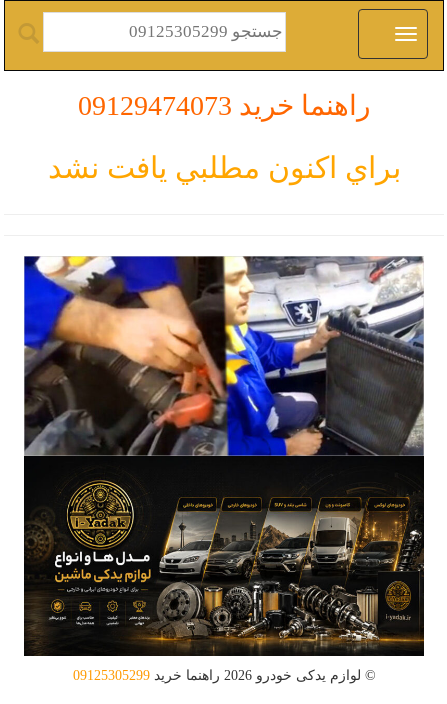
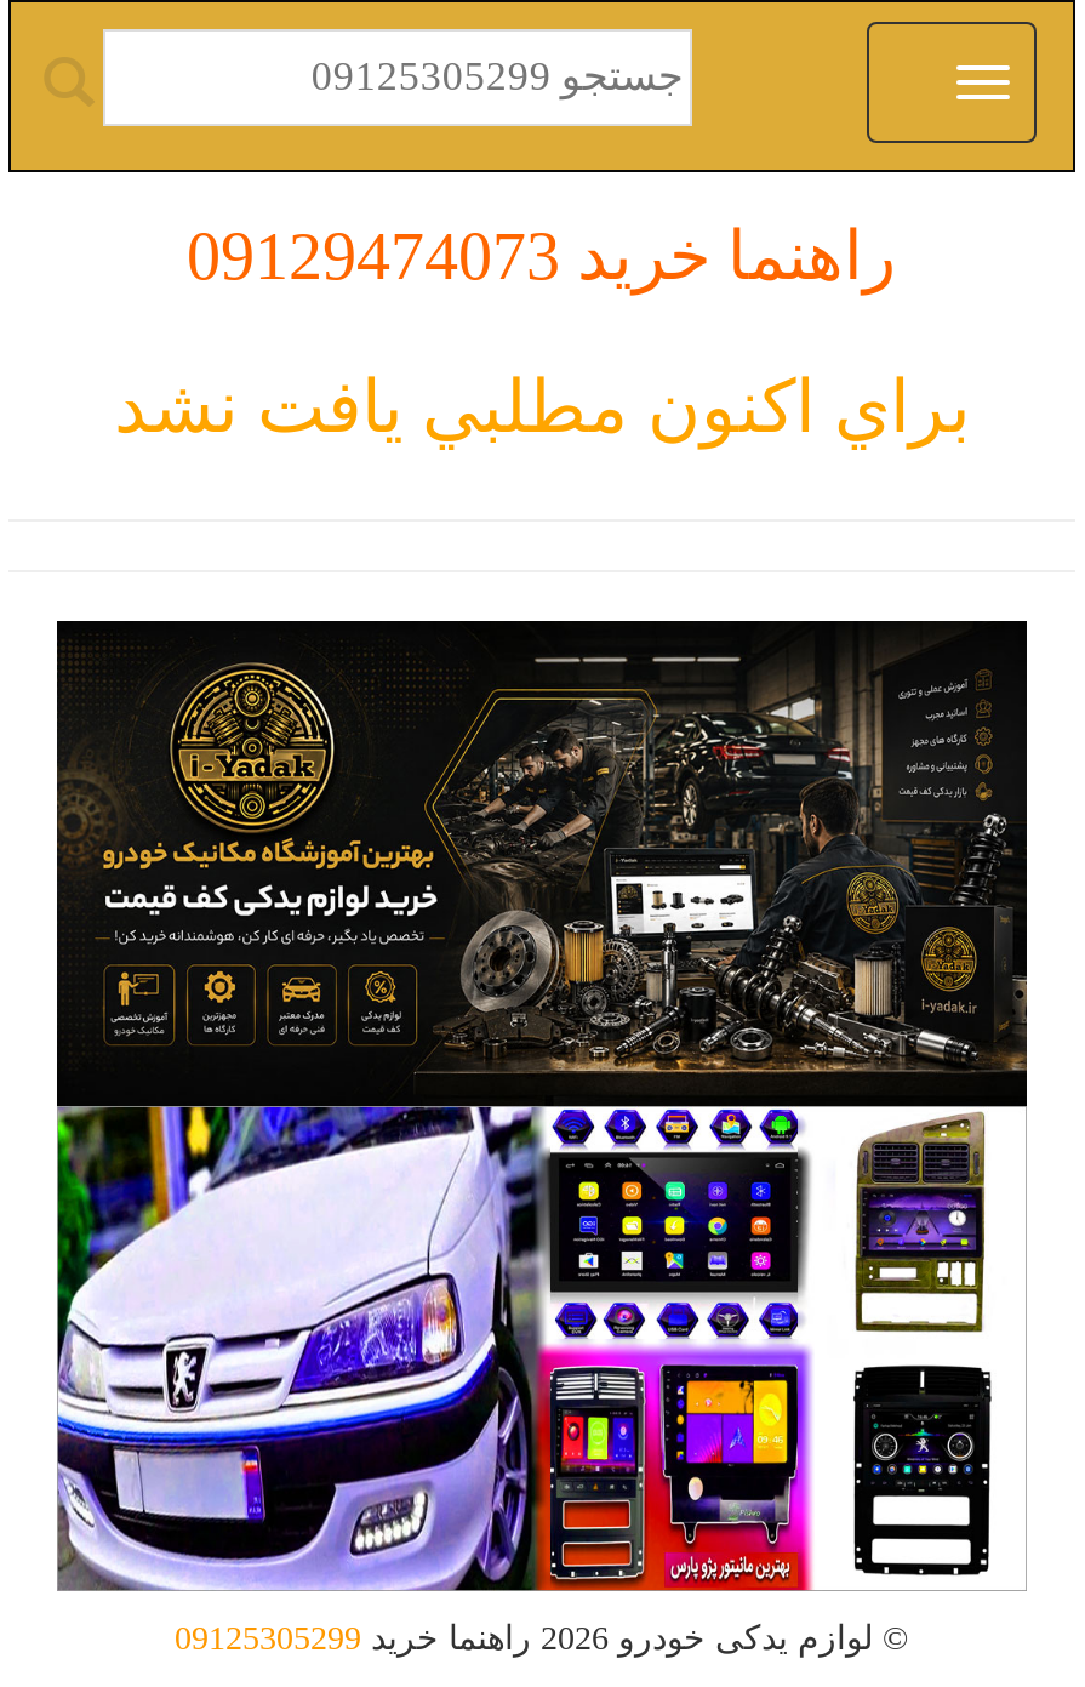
[23,255,425,657] [image] -> [55,619,1029,1594] [image]

